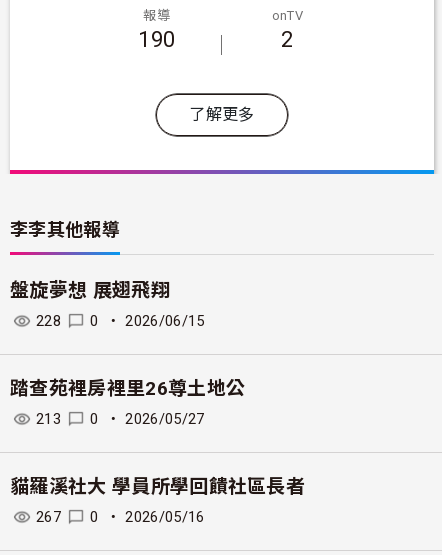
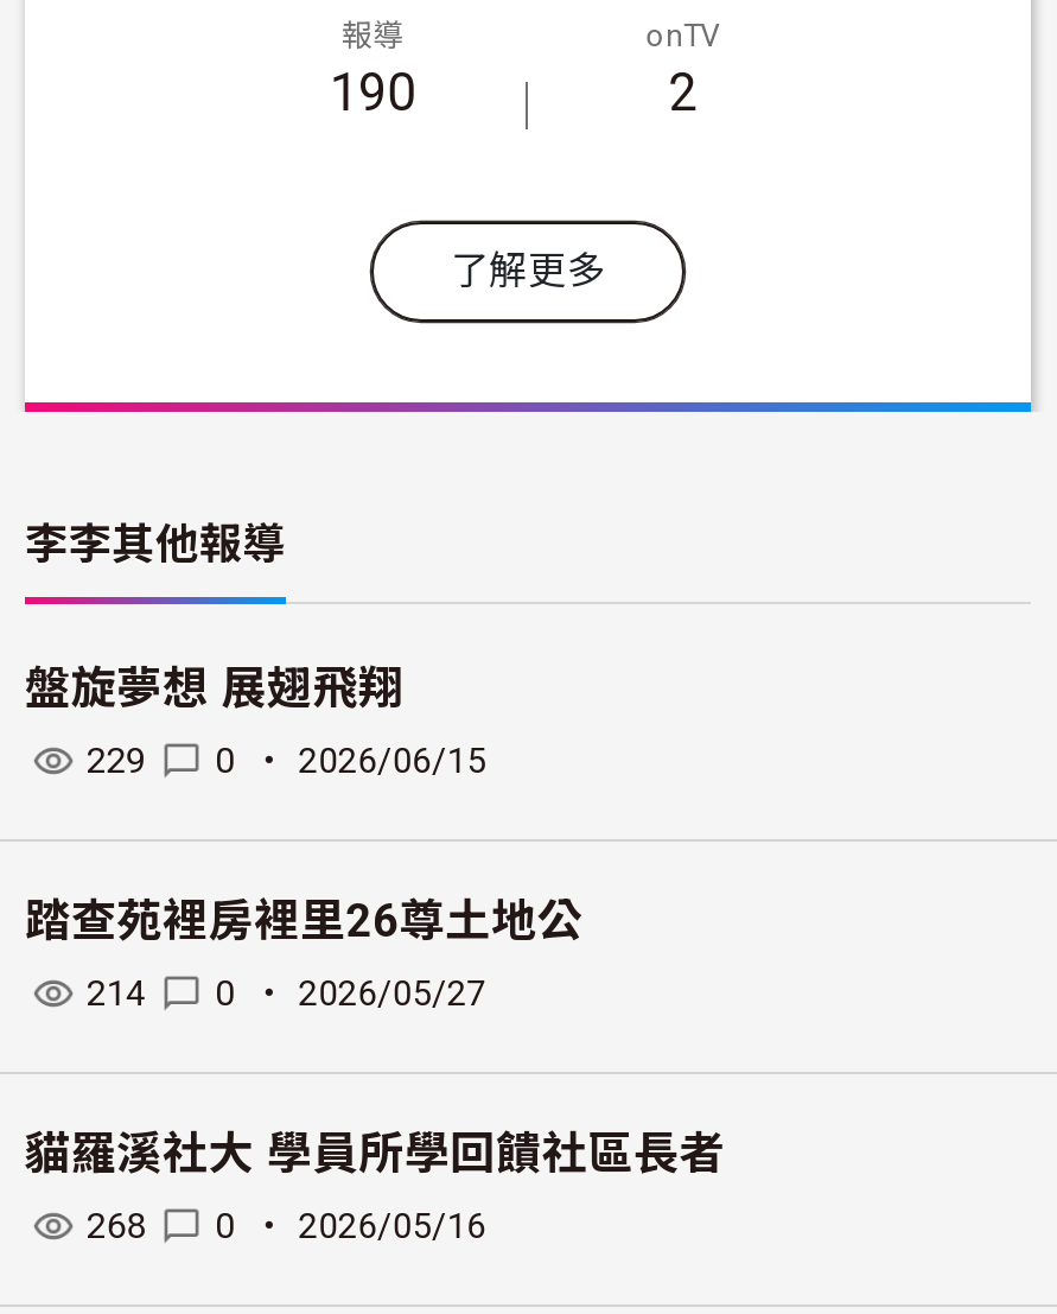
[36,312,204,330] 228 0 ・2026/06/15 -> [87,739,486,782] 229 0 ・2026/06/15
[36,410,204,428] 213 0 ・2026/05/27 -> [87,971,486,1014] 214 0 ・2026/05/27
[36,508,204,526] 267 0 ・2026/05/16 -> [87,1204,486,1247] 268 0 ・2026/05/16

